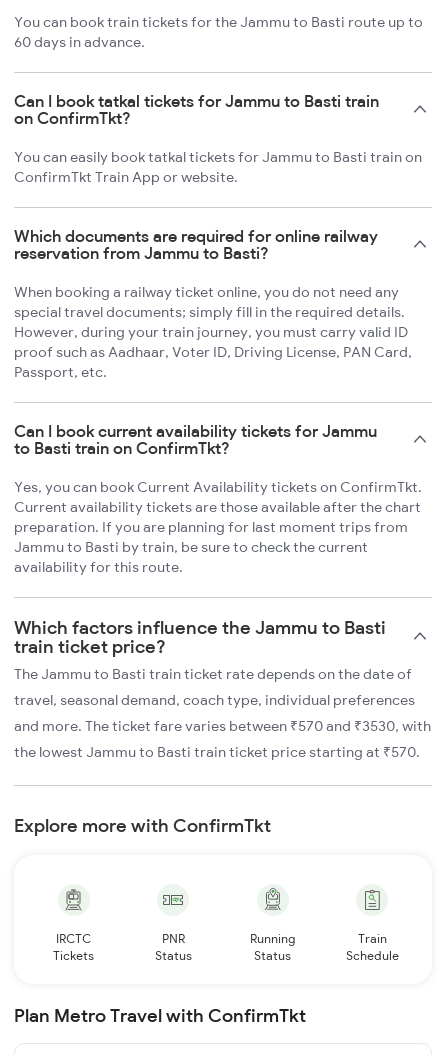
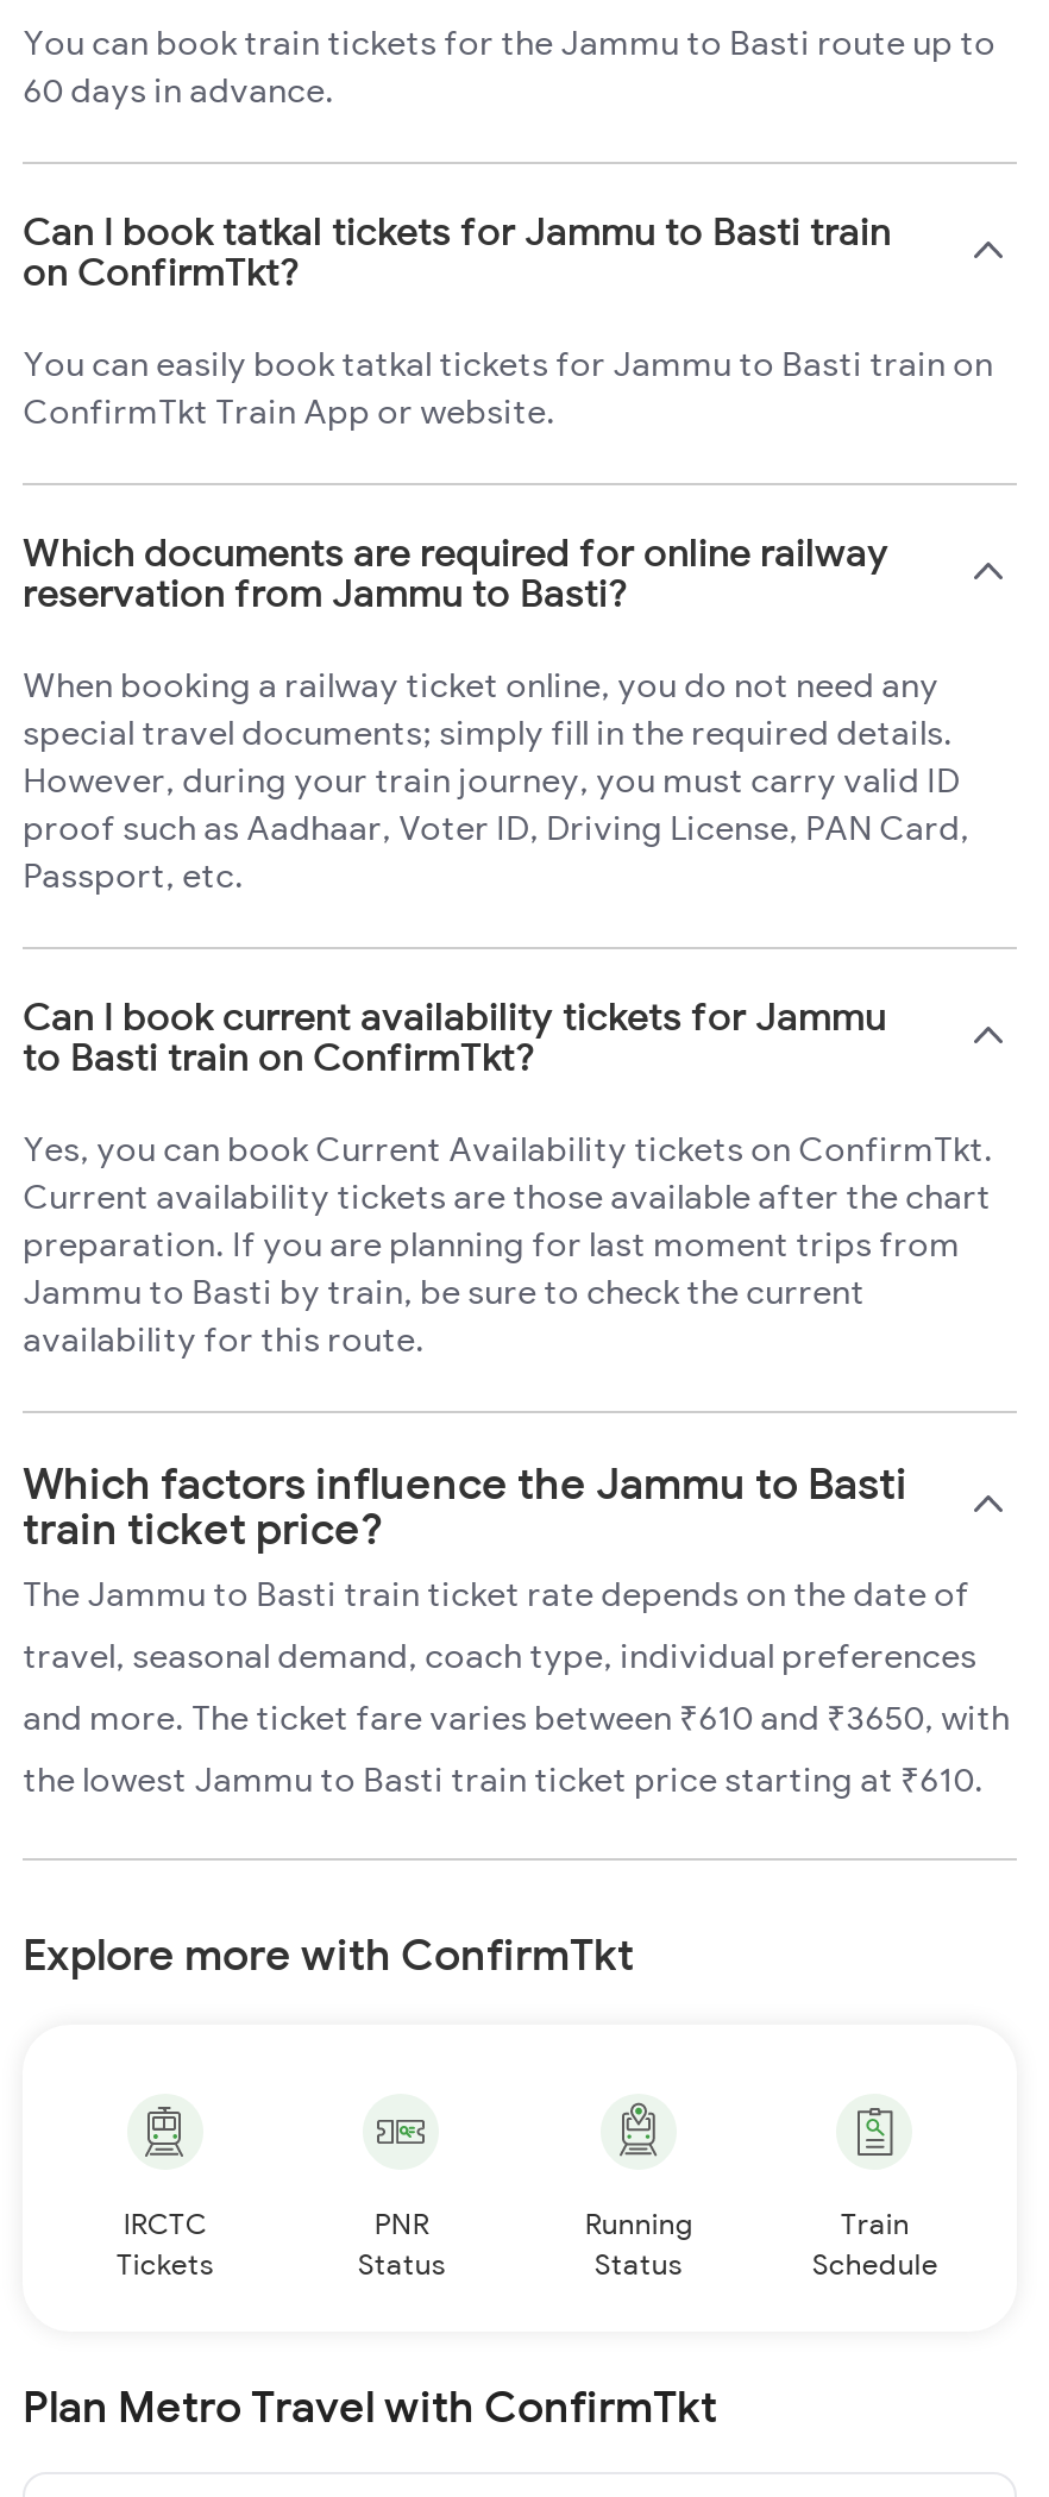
[14,717,431,735] and more. The ticket fare varies between ₹570 and ₹3530, with -> [23,1697,1010,1740] and more. The ticket fare varies between ₹610 and ₹3650, with
[14,743,420,761] the lowest Jammu to Basti train ticket price starting at ₹570. -> [23,1759,984,1802] the lowest Jammu to Basti train ticket price starting at ₹610.

